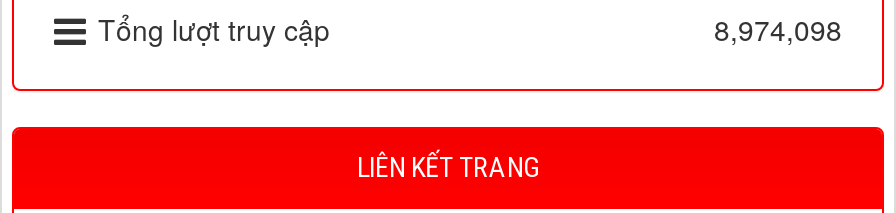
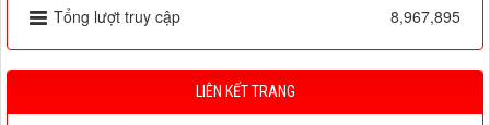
[714,10,842,50] 8,974,098 -> [390,6,460,27] 8,967,895

